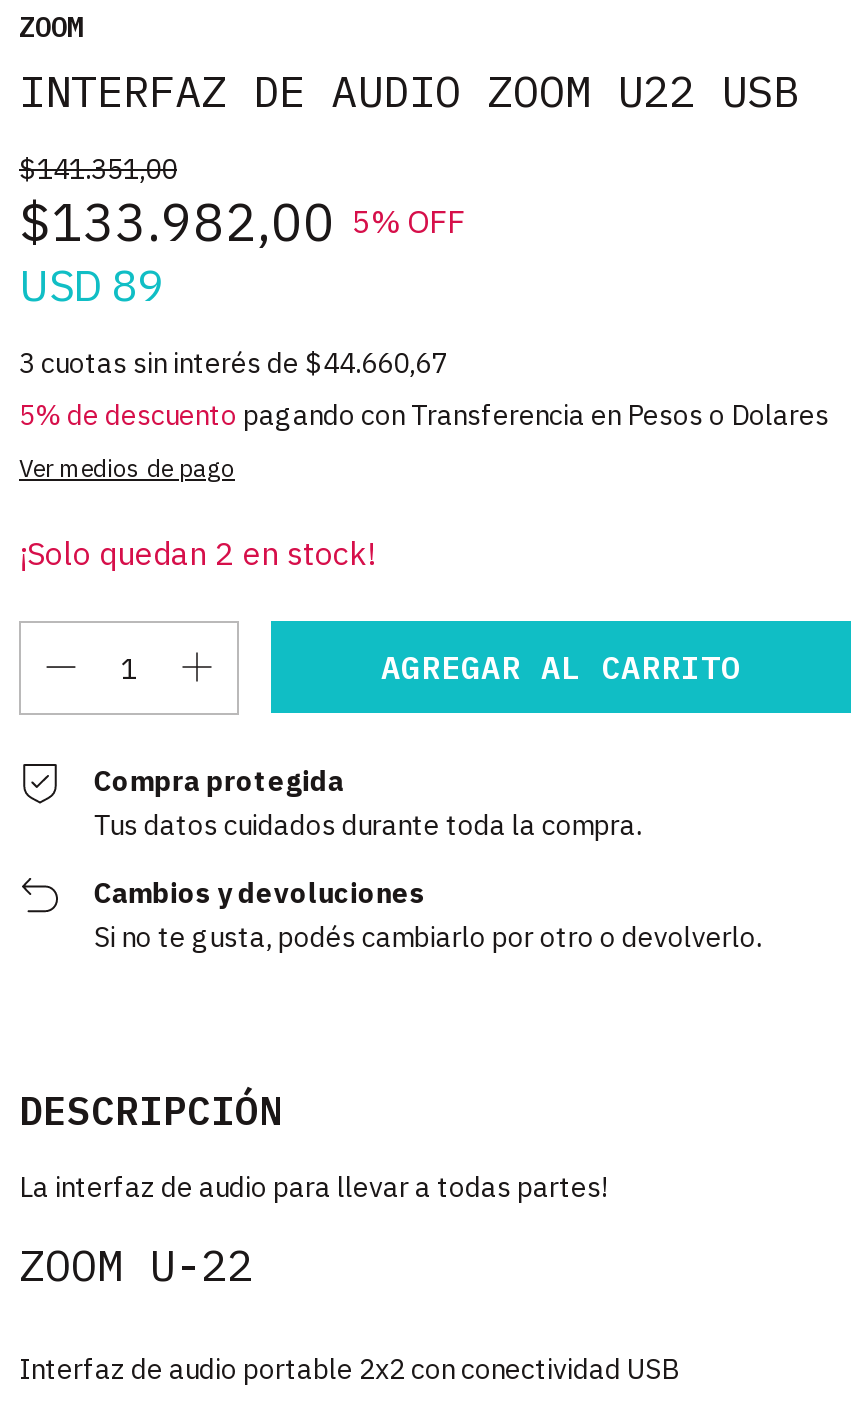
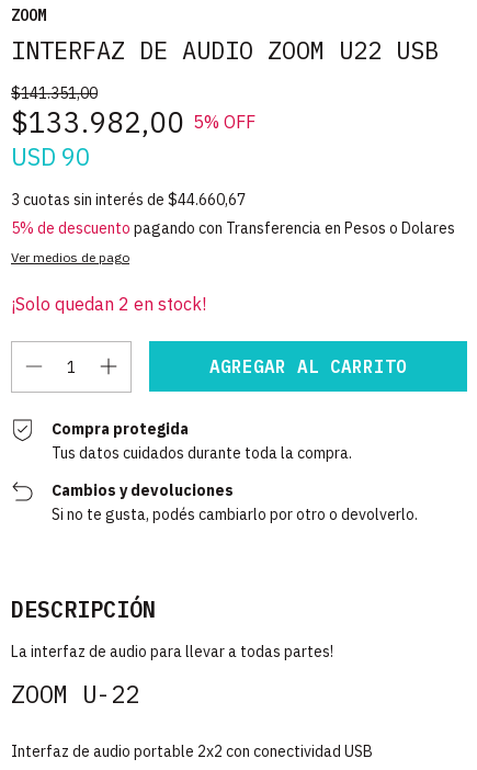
[19,255,163,313] USD 89 -> [11,140,90,172] USD 90

